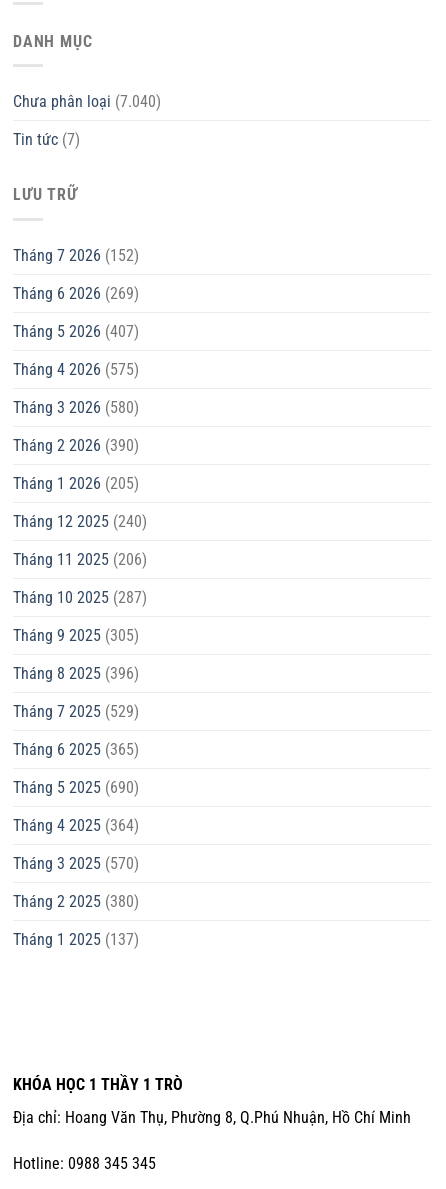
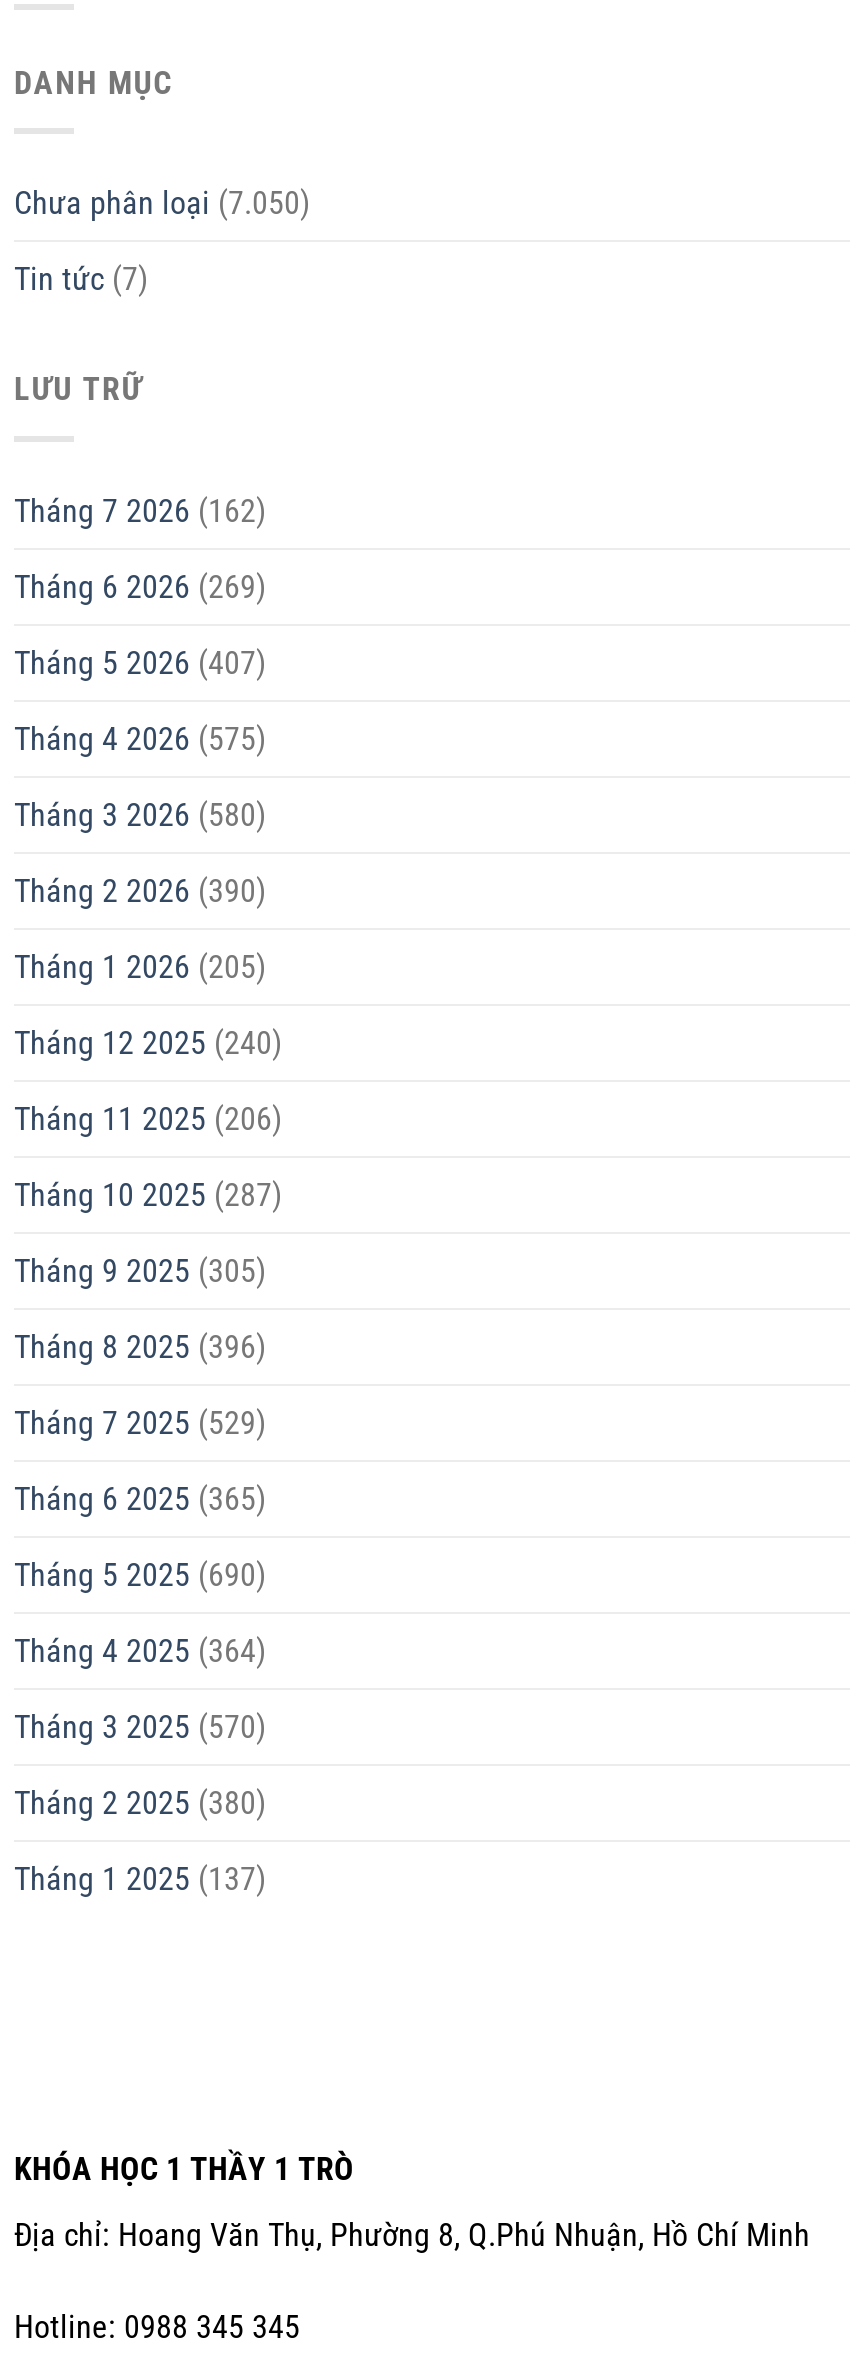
[13,92,161,111] Chưa phân loại (7.040) -> [14,185,310,223] Chưa phân loại (7.050)
[13,246,139,265] Tháng 7 2026 (152) -> [14,492,266,530] Tháng 7 2026 (162)

